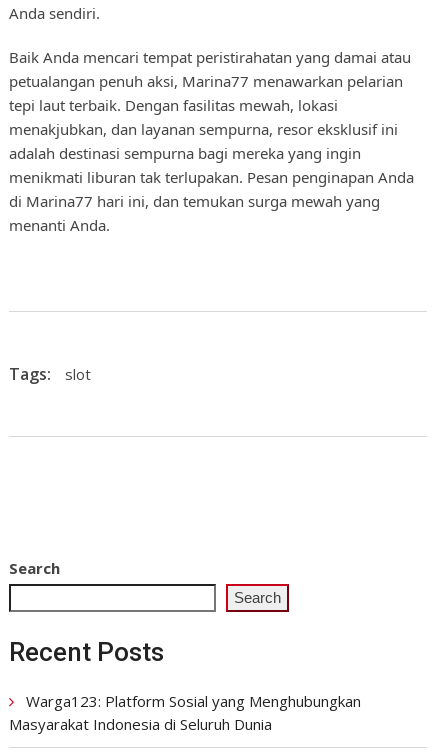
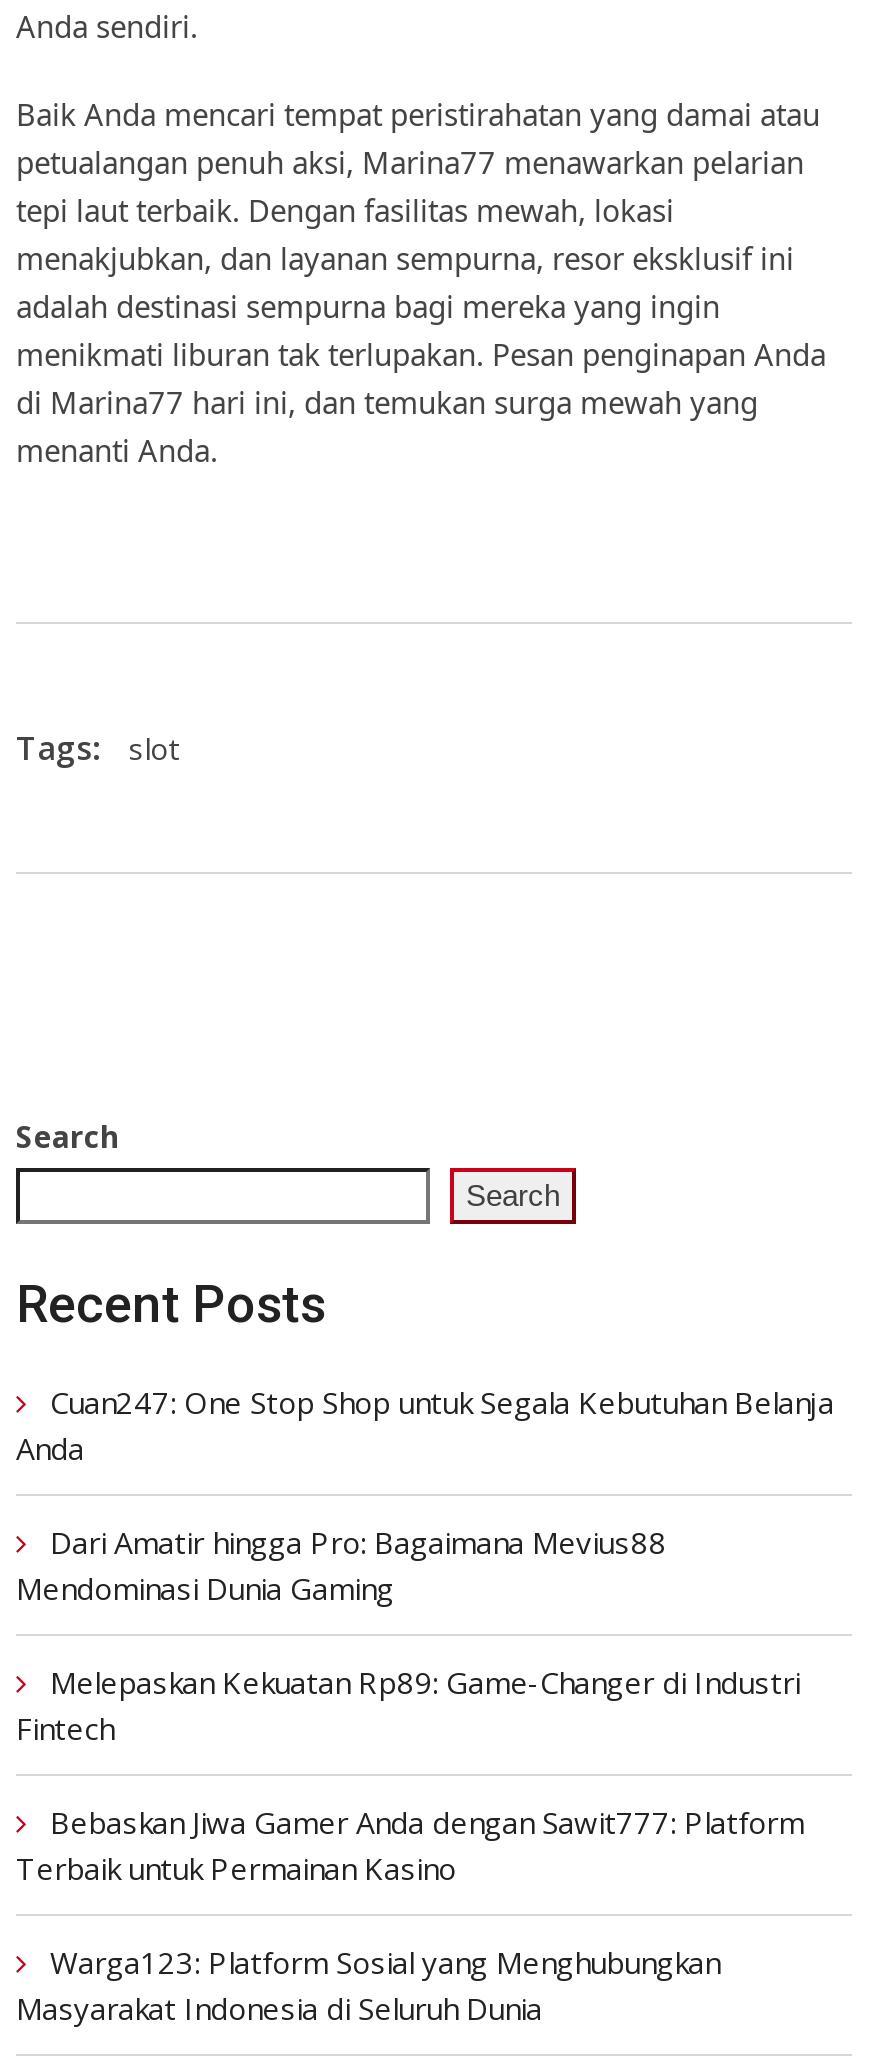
none -> [16,1383,834,1889] Cuan247: One Stop Shop untuk Segala Kebutuhan Belanja | Anda | Dari Amatir hingga Pro: Bagaimana Mevius88 | Mendominasi Dunia Gaming | Melepaskan Kekuatan Rp89: Game-Changer di Industri | Fintech | Bebaskan Jiwa Gamer Anda dengan Sawit777: Platform | Terbaik untuk Permainan Kasino

